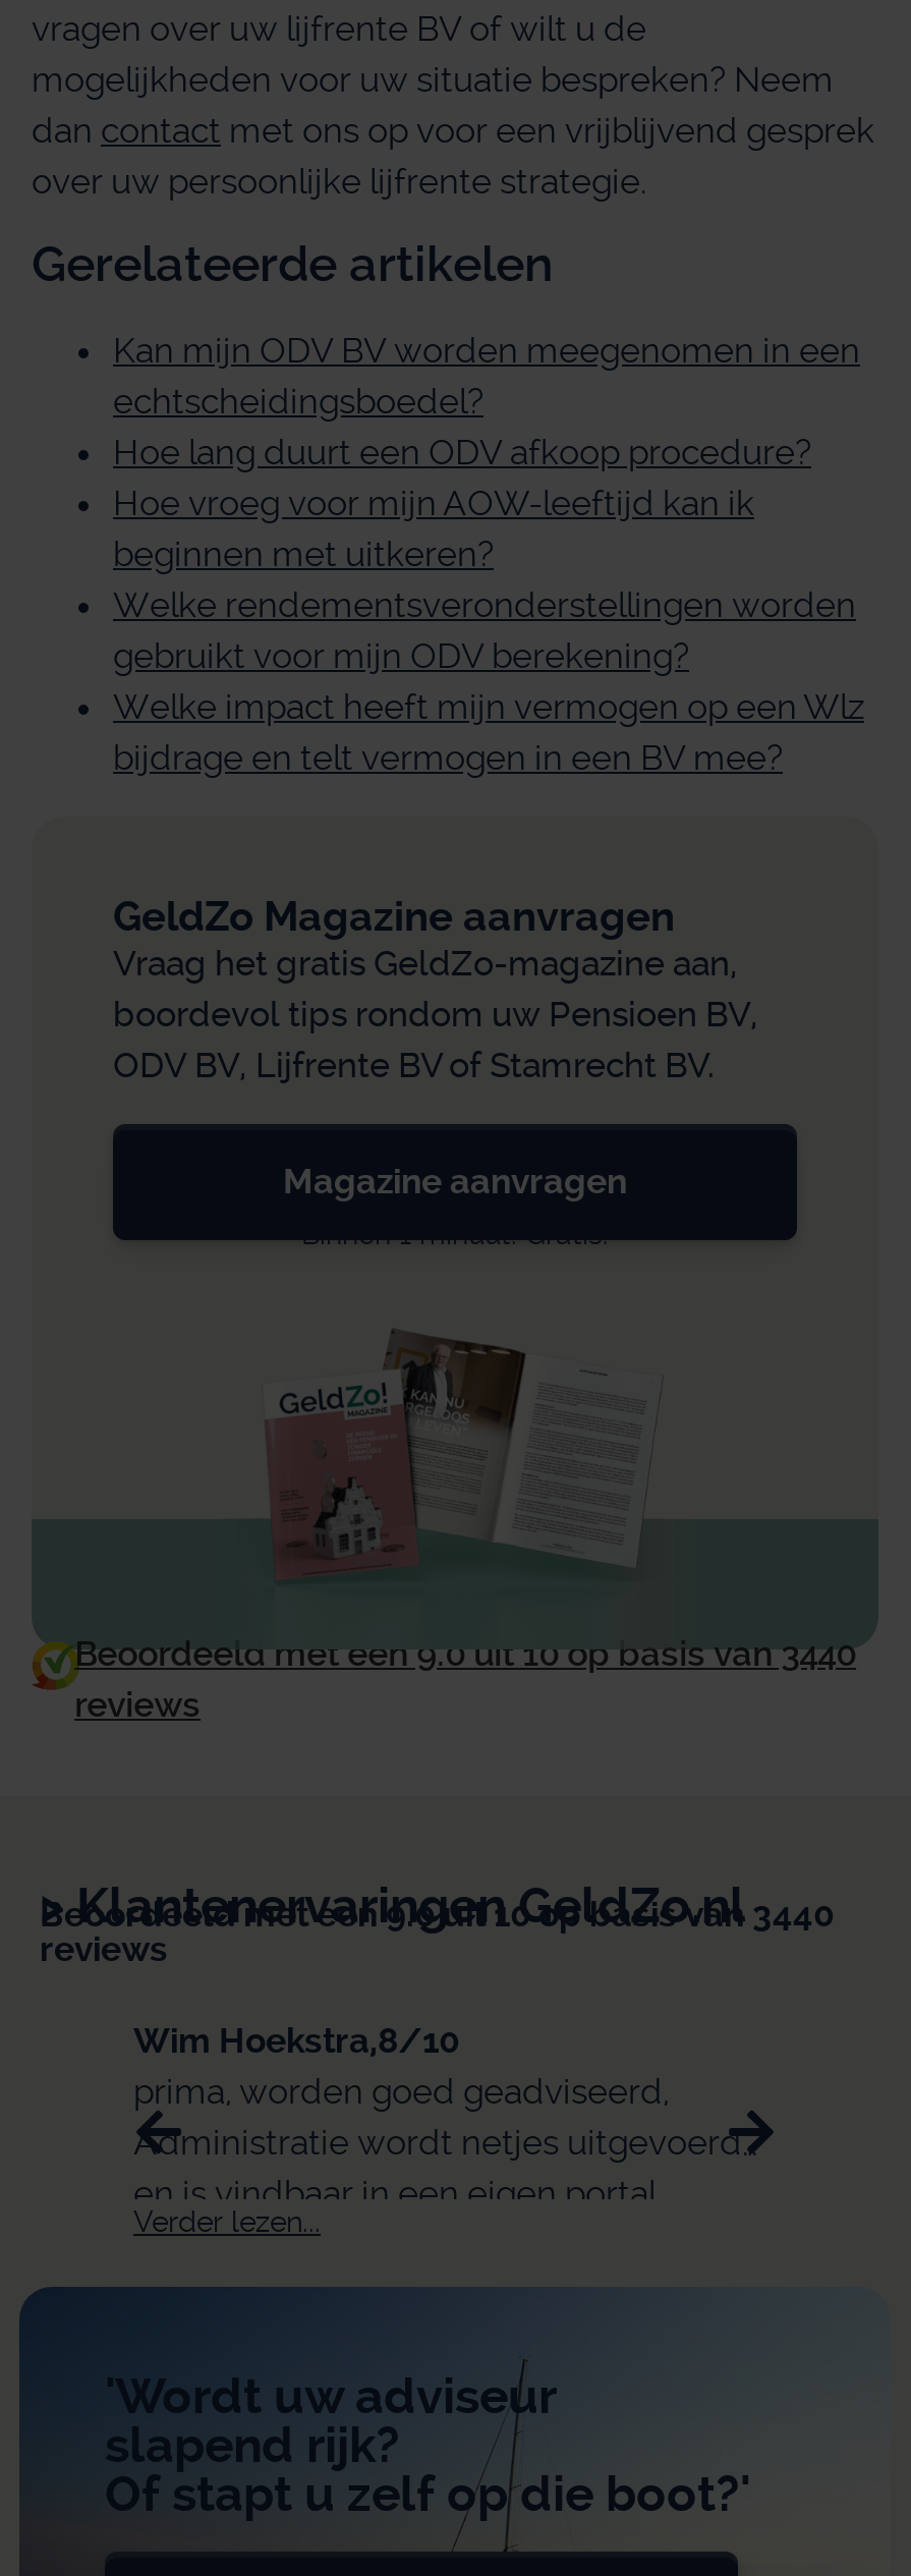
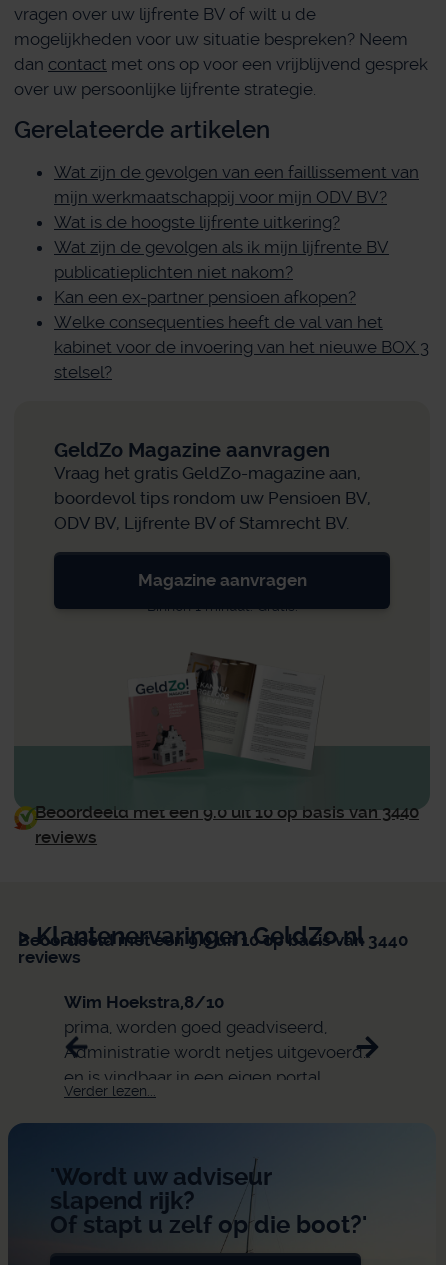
[113,330,864,778] Kan mijn ODV BV worden meegenomen in een | echtscheidingsboedel? | Hoe lang duurt een ODV afkoop procedure? | Hoe vroeg voor mijn AOW-leeftijd kan ik | beginnen met uitkeren? | Welke rendementsveronderstellingen worden | gebruikt voor mijn ODV berekening? | Welke impact heeft mijn vermogen op een Wlz | bijdrage en telt vermogen in een BV mee? -> [54,162,429,382] Wat zijn de gevolgen van een faillissement van | mijn werkmaatschappij voor mijn ODV BV? | Wat is de hoogste lijfrente uitkering? | Wat zijn de gevolgen als ik mijn lijfrente BV | publicatieplichten niet nakom? | Kan een ex-partner pensioen afkopen? | Welke consequenties heeft de val van het | kabinet voor de invoering van het nieuwe BOX 3 | stelsel?

